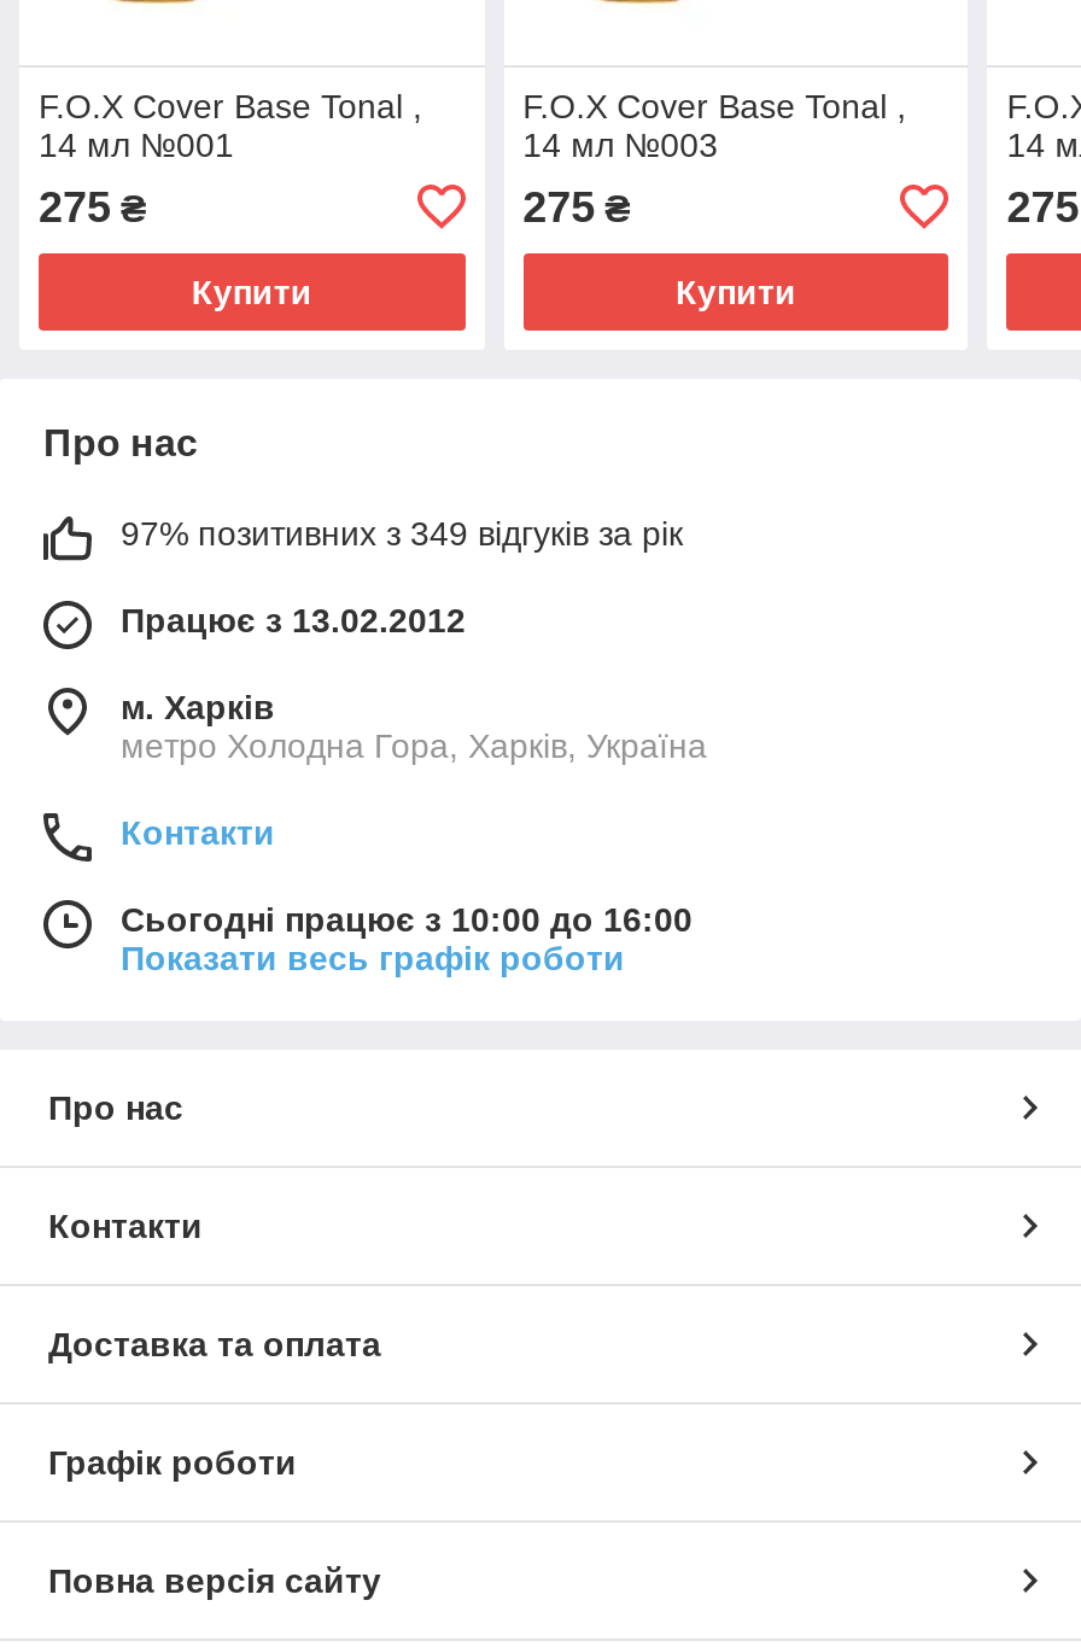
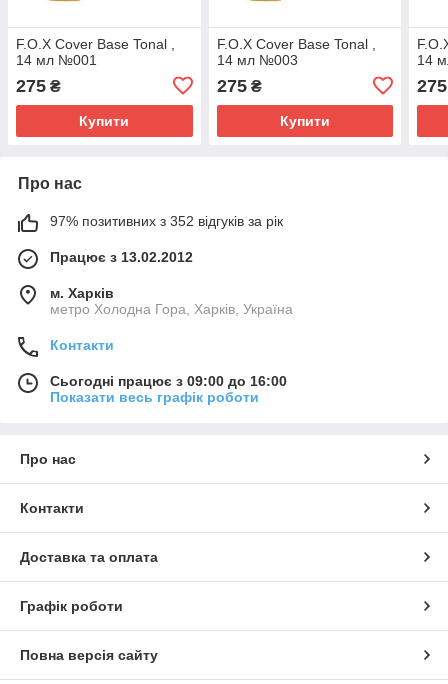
[121,514,683,552] 97% позитивних з 349 відгуків за рік -> [50,213,283,229] 97% позитивних з 352 відгуків за рік
[121,900,693,938] Сьогодні працює з 10:00 до 16:00 -> [50,373,287,389] Сьогодні працює з 09:00 до 16:00

